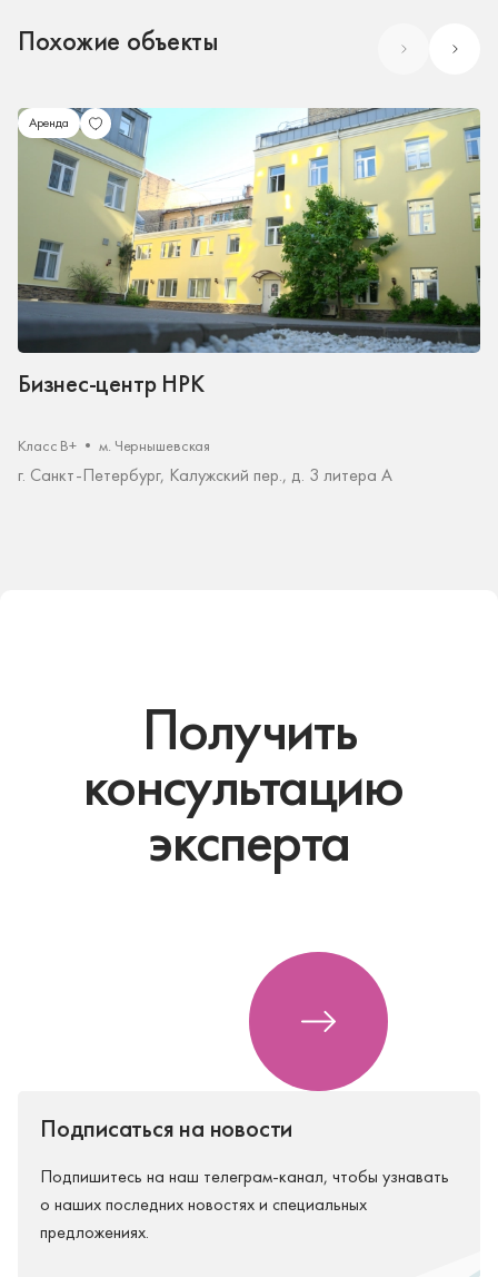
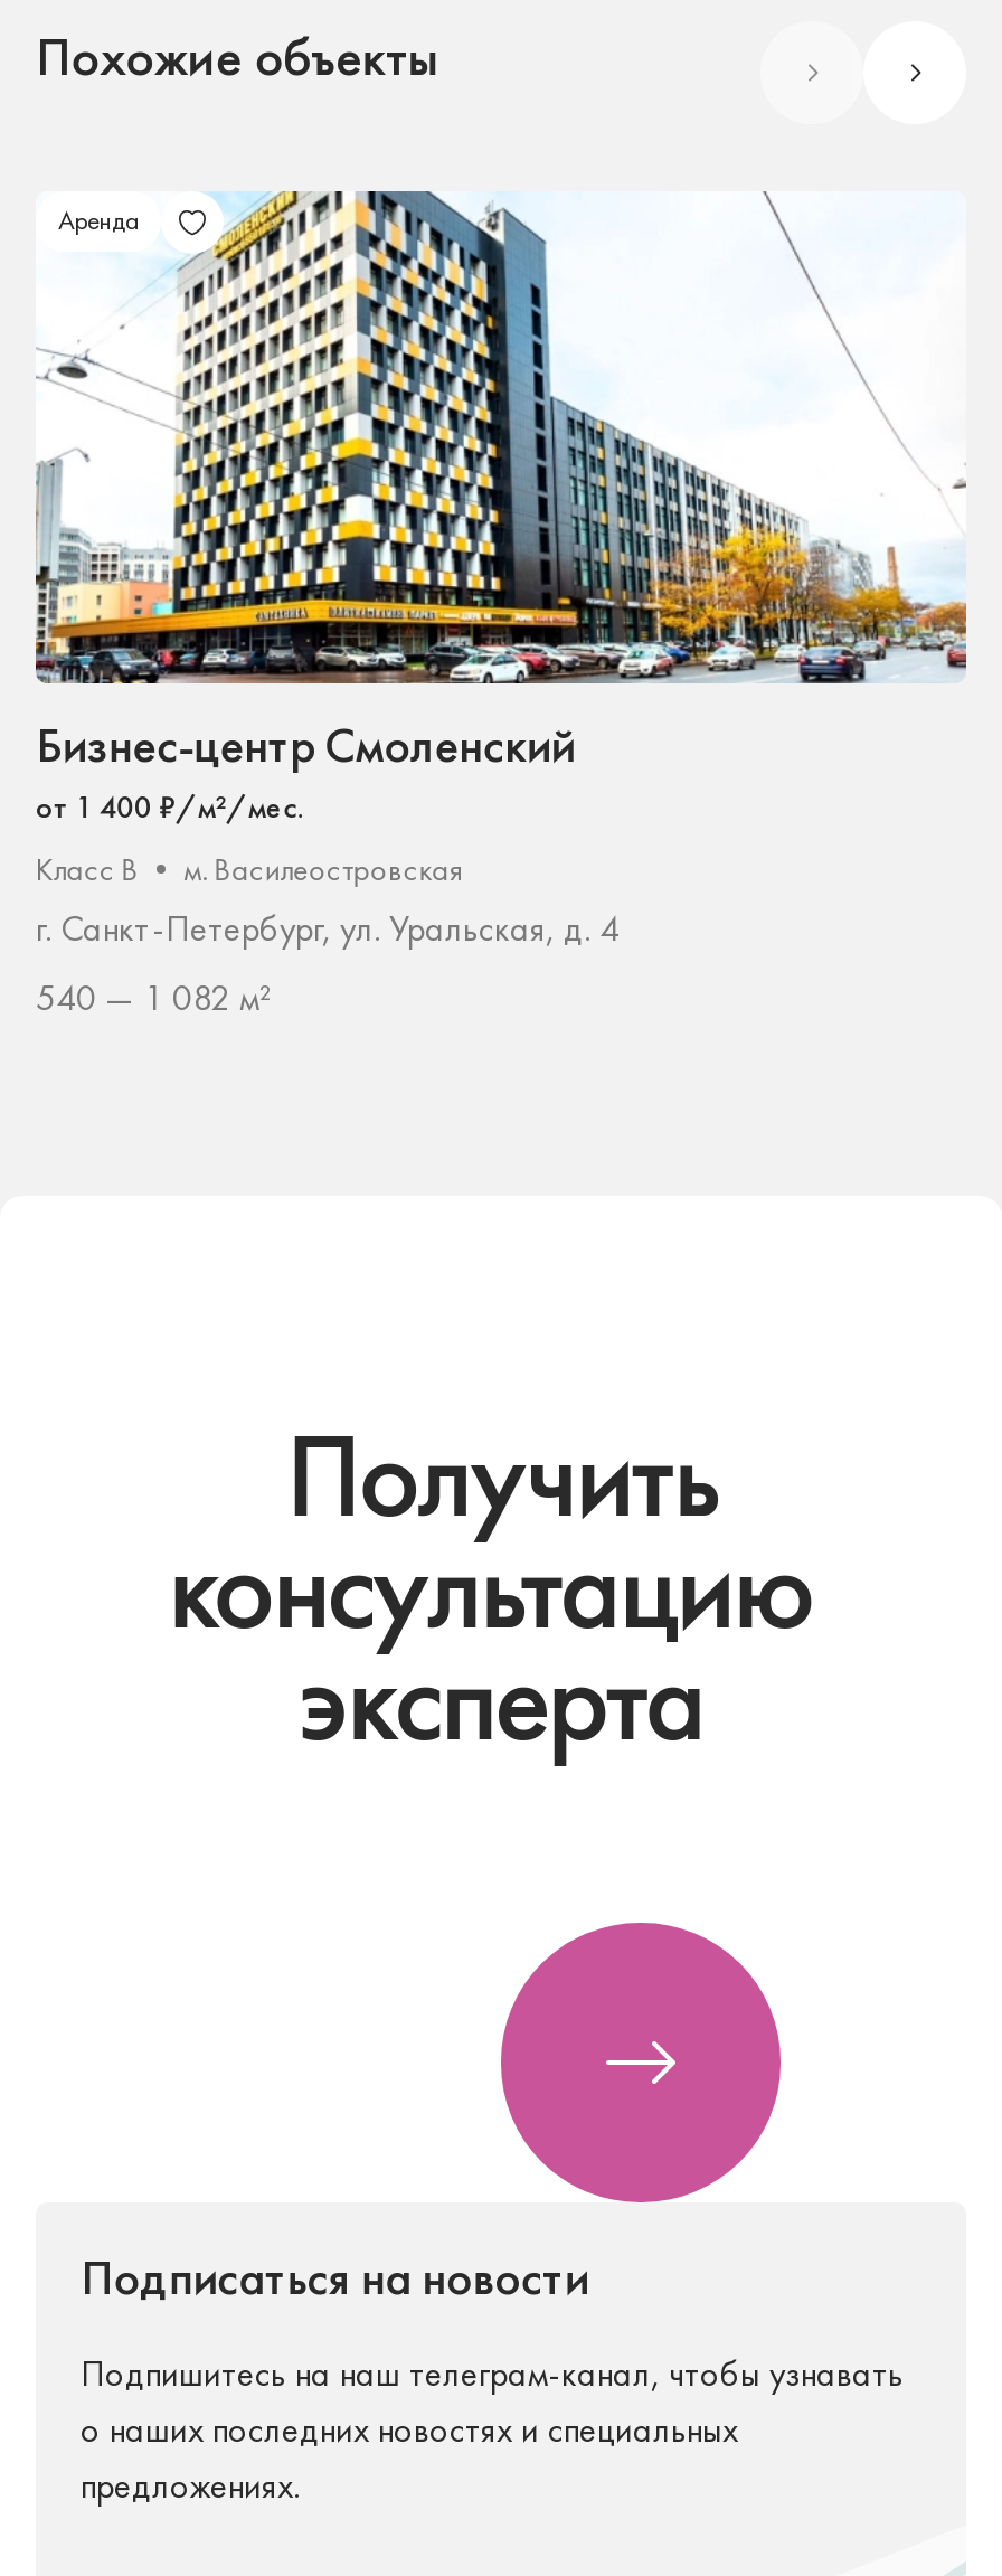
[17,107,481,487] [image] | Бизнес-центр НРК | Класс B+ | м. Чернышевская | г. Санкт-Петербург, Калужский пер., д. 3 литера А -> [36,189,968,1021] [image] | Бизнес-центр Смоленский | от 1 400 ₽/м²/мес. | Класс B | м. Василеостровская | г. Санкт-Петербург, ул. Уральская, д. 4 | 540 — 1 082 м²

